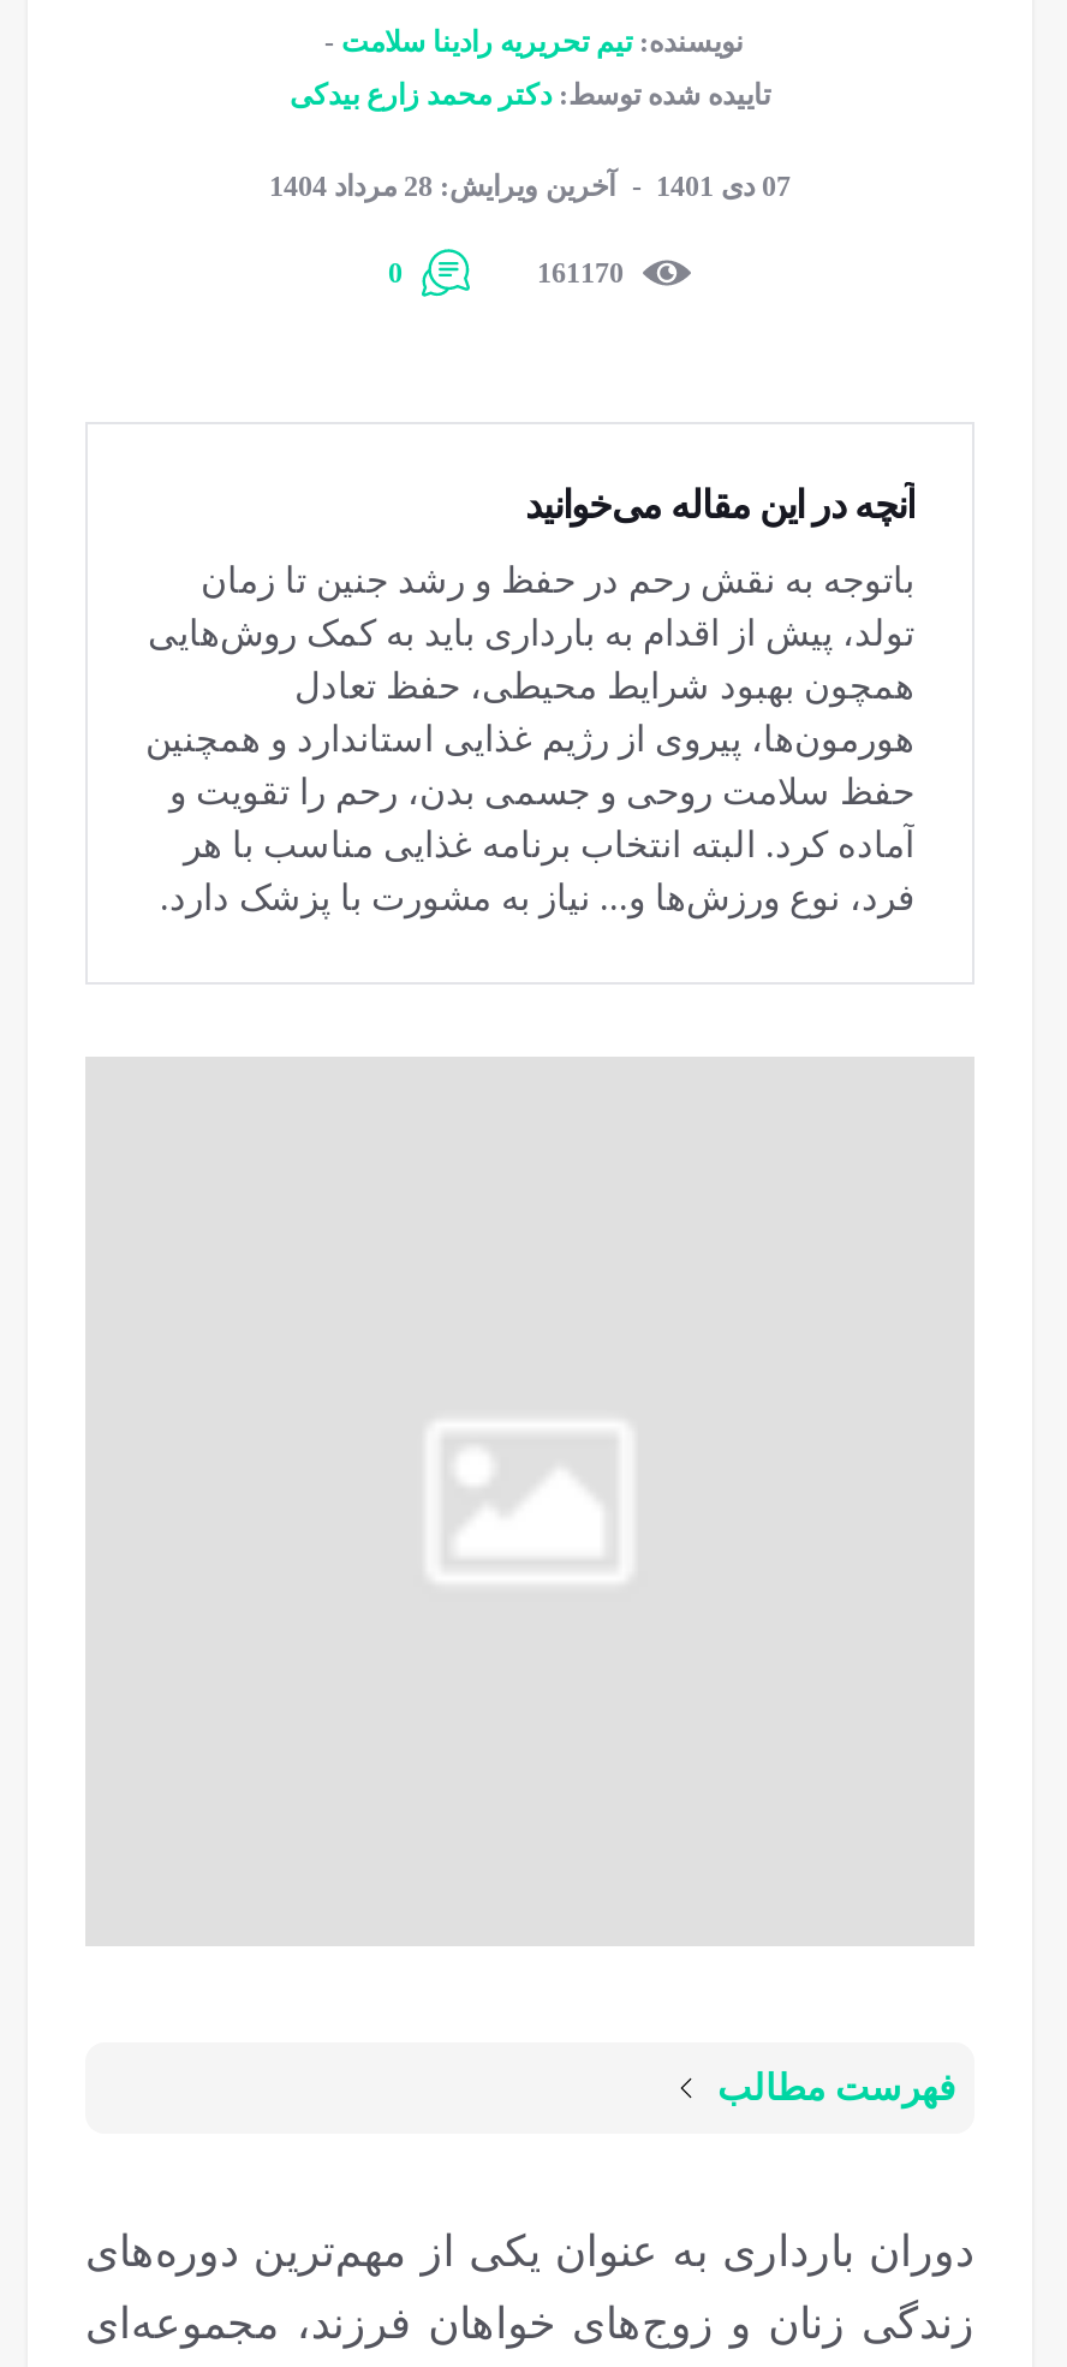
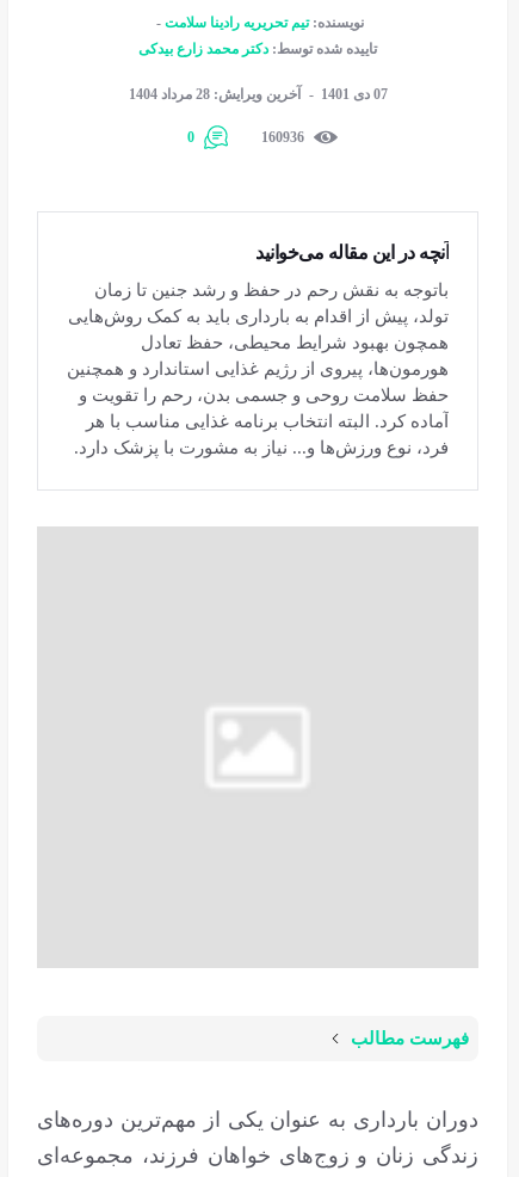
[537,256,624,290] 161170 -> [261,129,304,146] 160936

